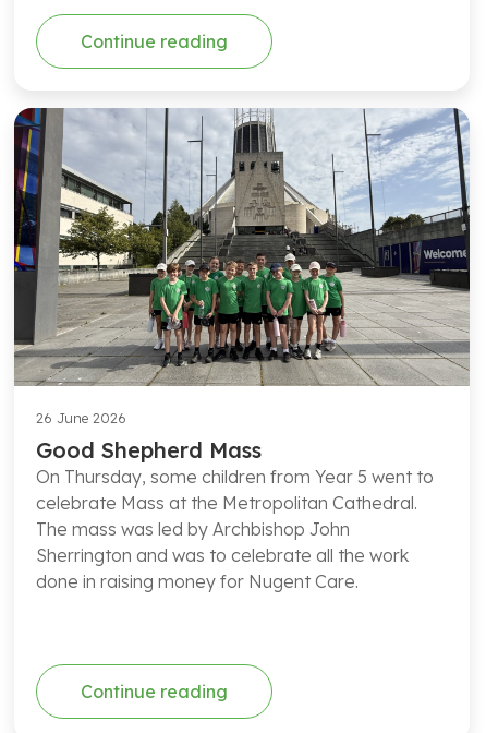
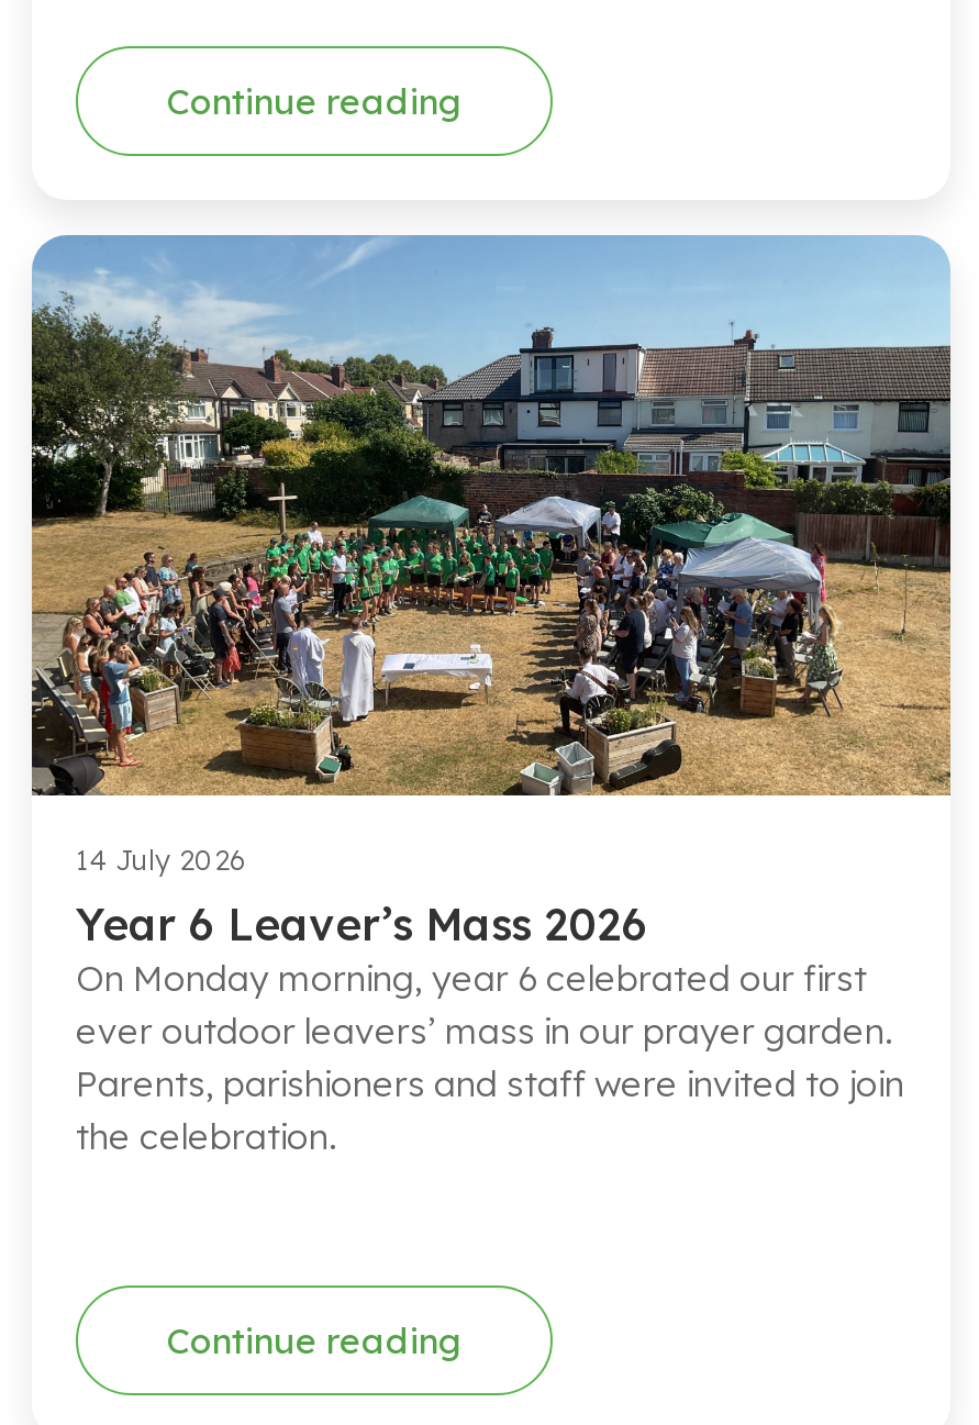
[13,107,470,592] [image] | 26 June 2026 | Good Shepherd Mass | On Thursday, some children from Year 5 went to | celebrate Mass at the Metropolitan Cathedral. | The mass was led by Archbishop John | Sherrington and was to celebrate all the work | done in raising money for Nugent Care. -> [30,234,950,1159] [image] | 14 July 2026 | Year 6 Leaver’s Mass 2026 | On Monday morning, year 6 celebrated our first | ever outdoor leavers’ mass in our prayer garden. | Parents, parishioners and staff were invited to join | the celebration.

